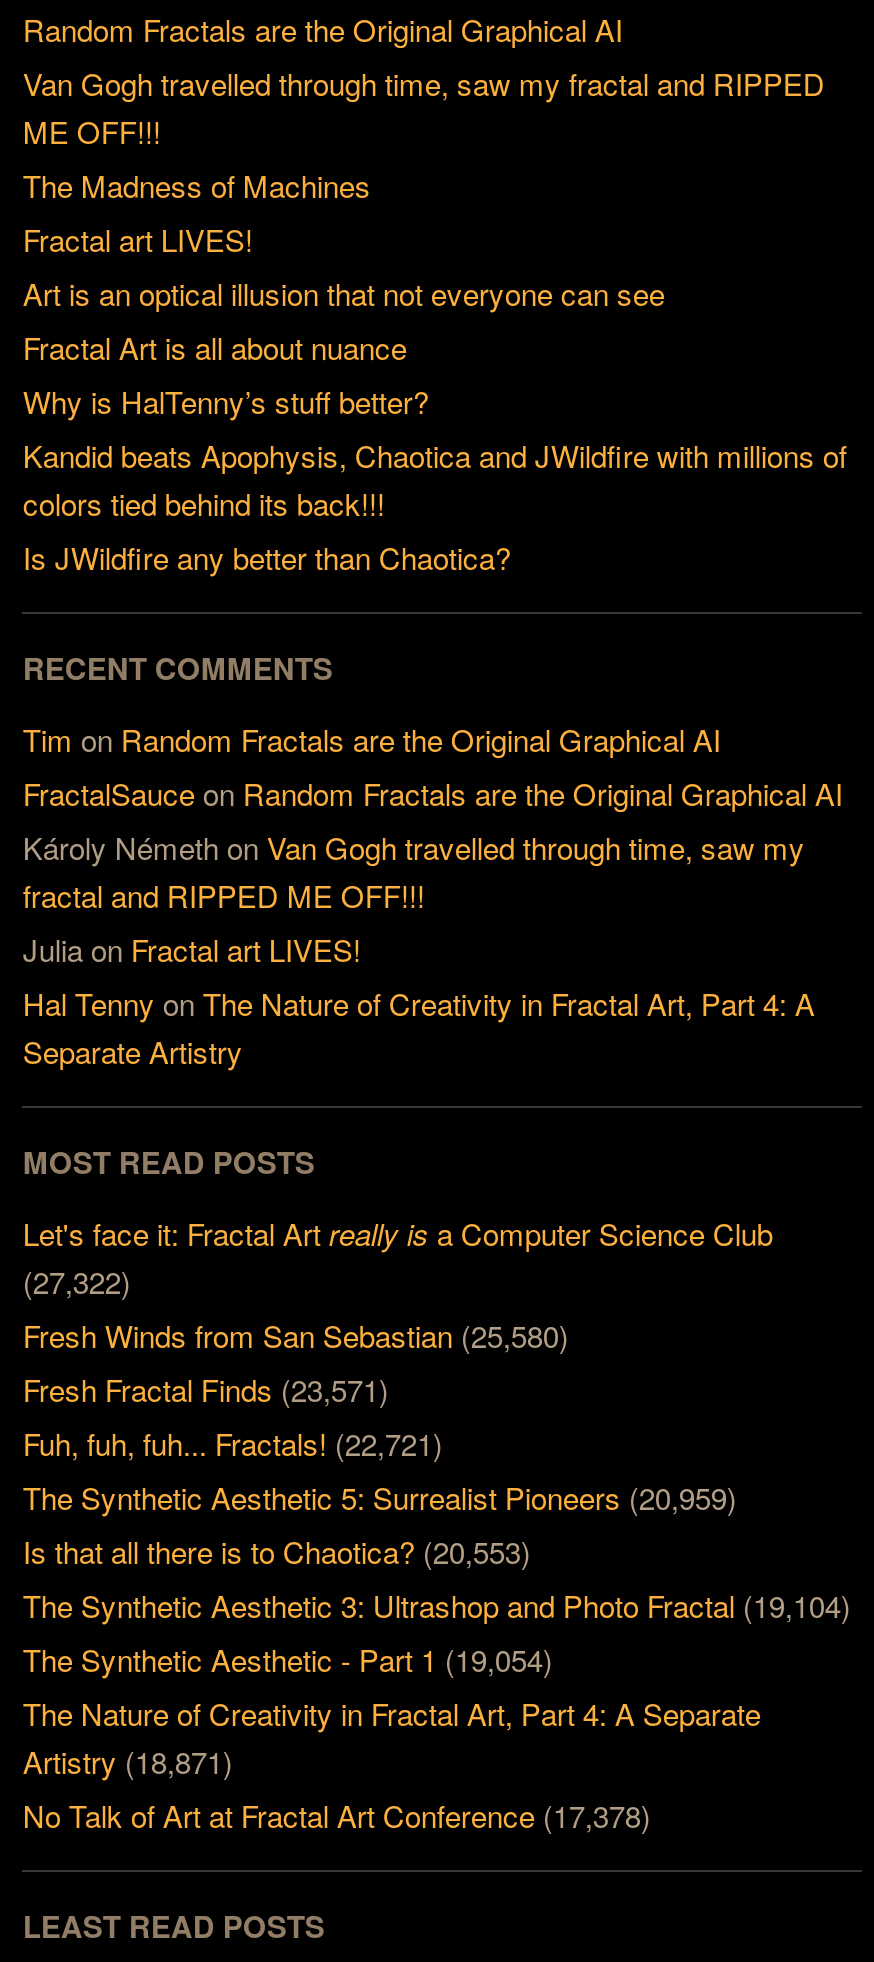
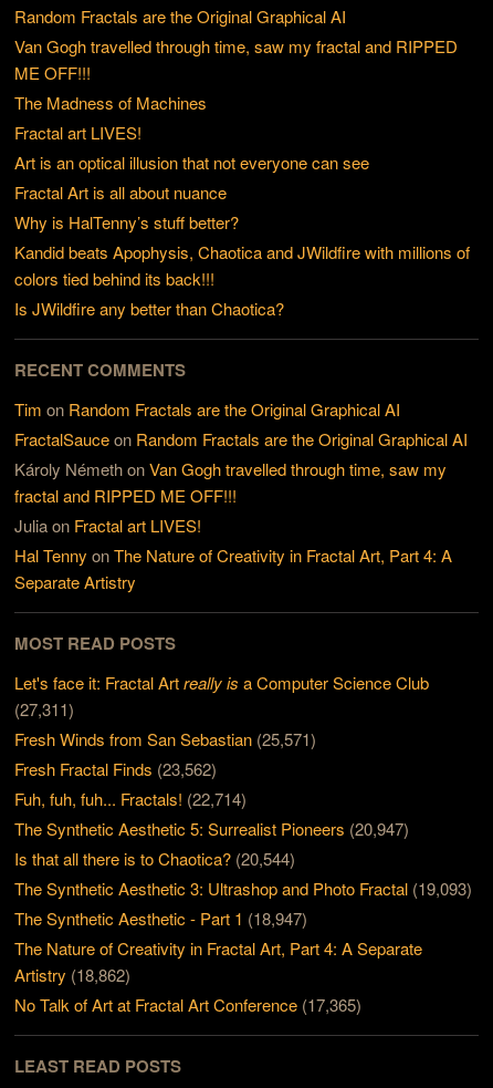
[23,1261,131,1303] (27,322) -> [15,698,75,721] (27,311)
[23,1315,569,1357] Fresh Winds from San Sebastian (25,580) -> [15,728,317,751] Fresh Winds from San Sebastian (25,571)
[23,1369,389,1411] Fresh Fractal Finds (23,571) -> [15,757,217,781] Fresh Fractal Finds (23,562)
[23,1423,443,1465] Fuh, fuh, fuh... Fractals! (22,721) -> [15,787,247,811] Fuh, fuh, fuh... Fractals! (22,714)
[23,1477,737,1519] The Synthetic Aesthetic 5: Surrealist Pioneers (20,959) -> [15,817,409,840] The Synthetic Aesthetic 5: Surrealist Pioneers (20,947)
[23,1531,531,1573] Is that all there is to Chaotica? (20,553) -> [15,847,296,870] Is that all there is to Chaotica? (20,544)
[23,1585,851,1627] The Synthetic Aesthetic 3: Ultrashop and Photo Fractal (19,104) -> [15,877,472,900] The Synthetic Aesthetic 3: Ultrashop and Photo Fractal (19,093)
[23,1639,553,1681] The Synthetic Aesthetic - Part 1 (19,054) -> [15,907,308,930] The Synthetic Aesthetic - Part 1 (18,947)
[23,1741,233,1783] Artistry (18,871) -> [15,963,131,987] Artistry (18,862)
[23,1795,651,1837] No Talk of Art at Fractal Art Conference (17,378) -> [15,993,362,1016] No Talk of Art at Fractal Art Conference (17,365)

